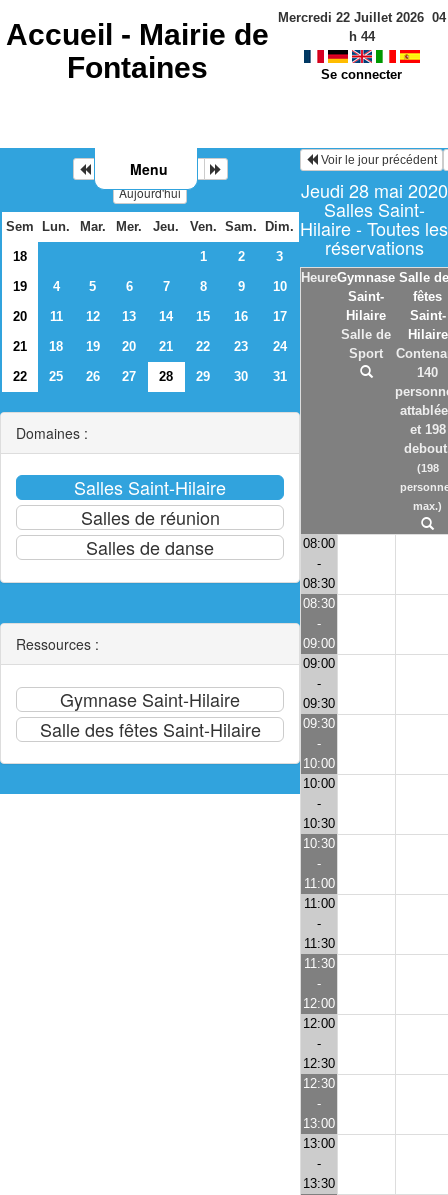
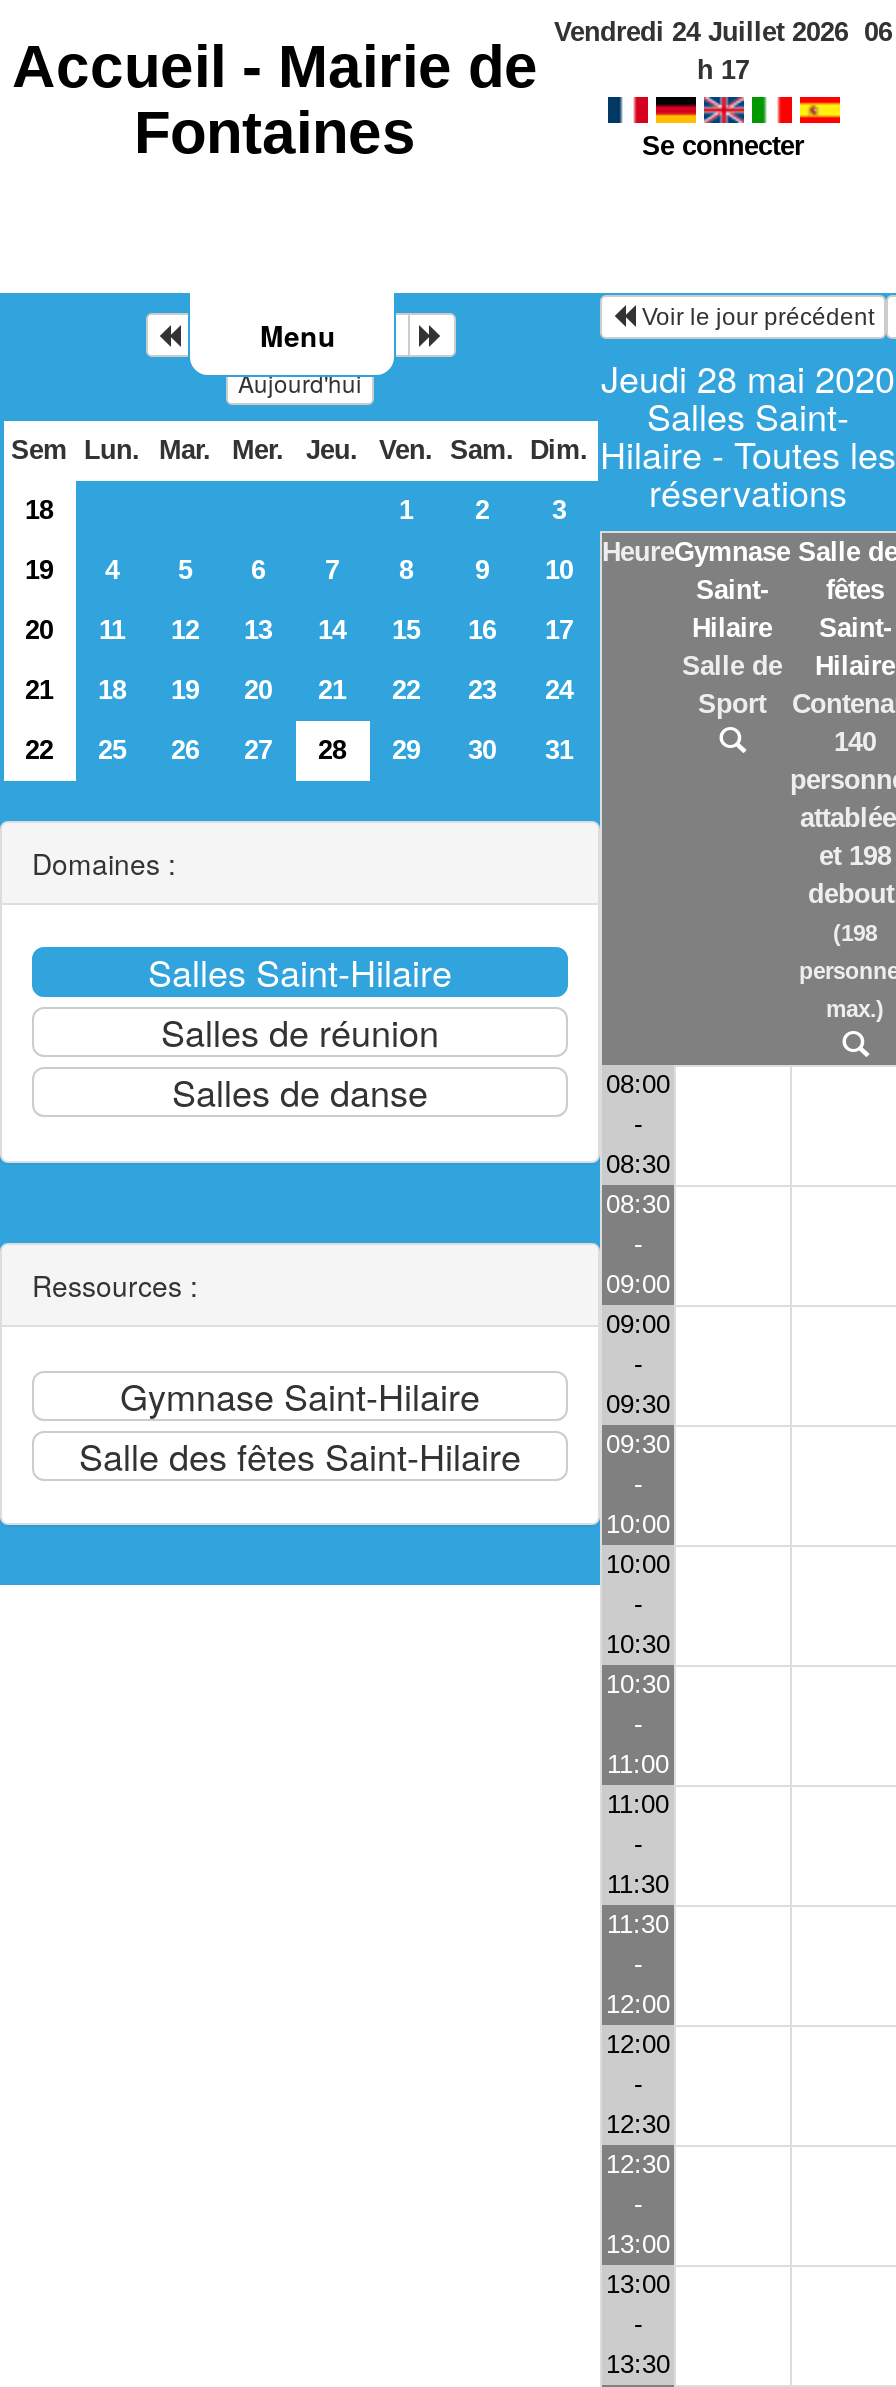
[277,10,445,25] Mercredi 22 Juillet 2026 04 -> [554,17,892,47] Vendredi 24 Juillet 2026 06
[348,29,374,44] h 44 -> [697,55,749,85] h 17

